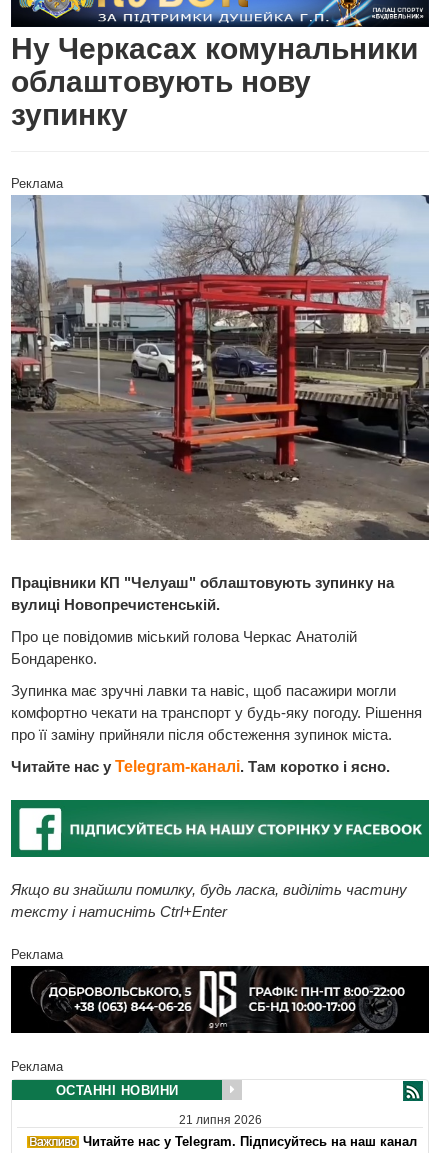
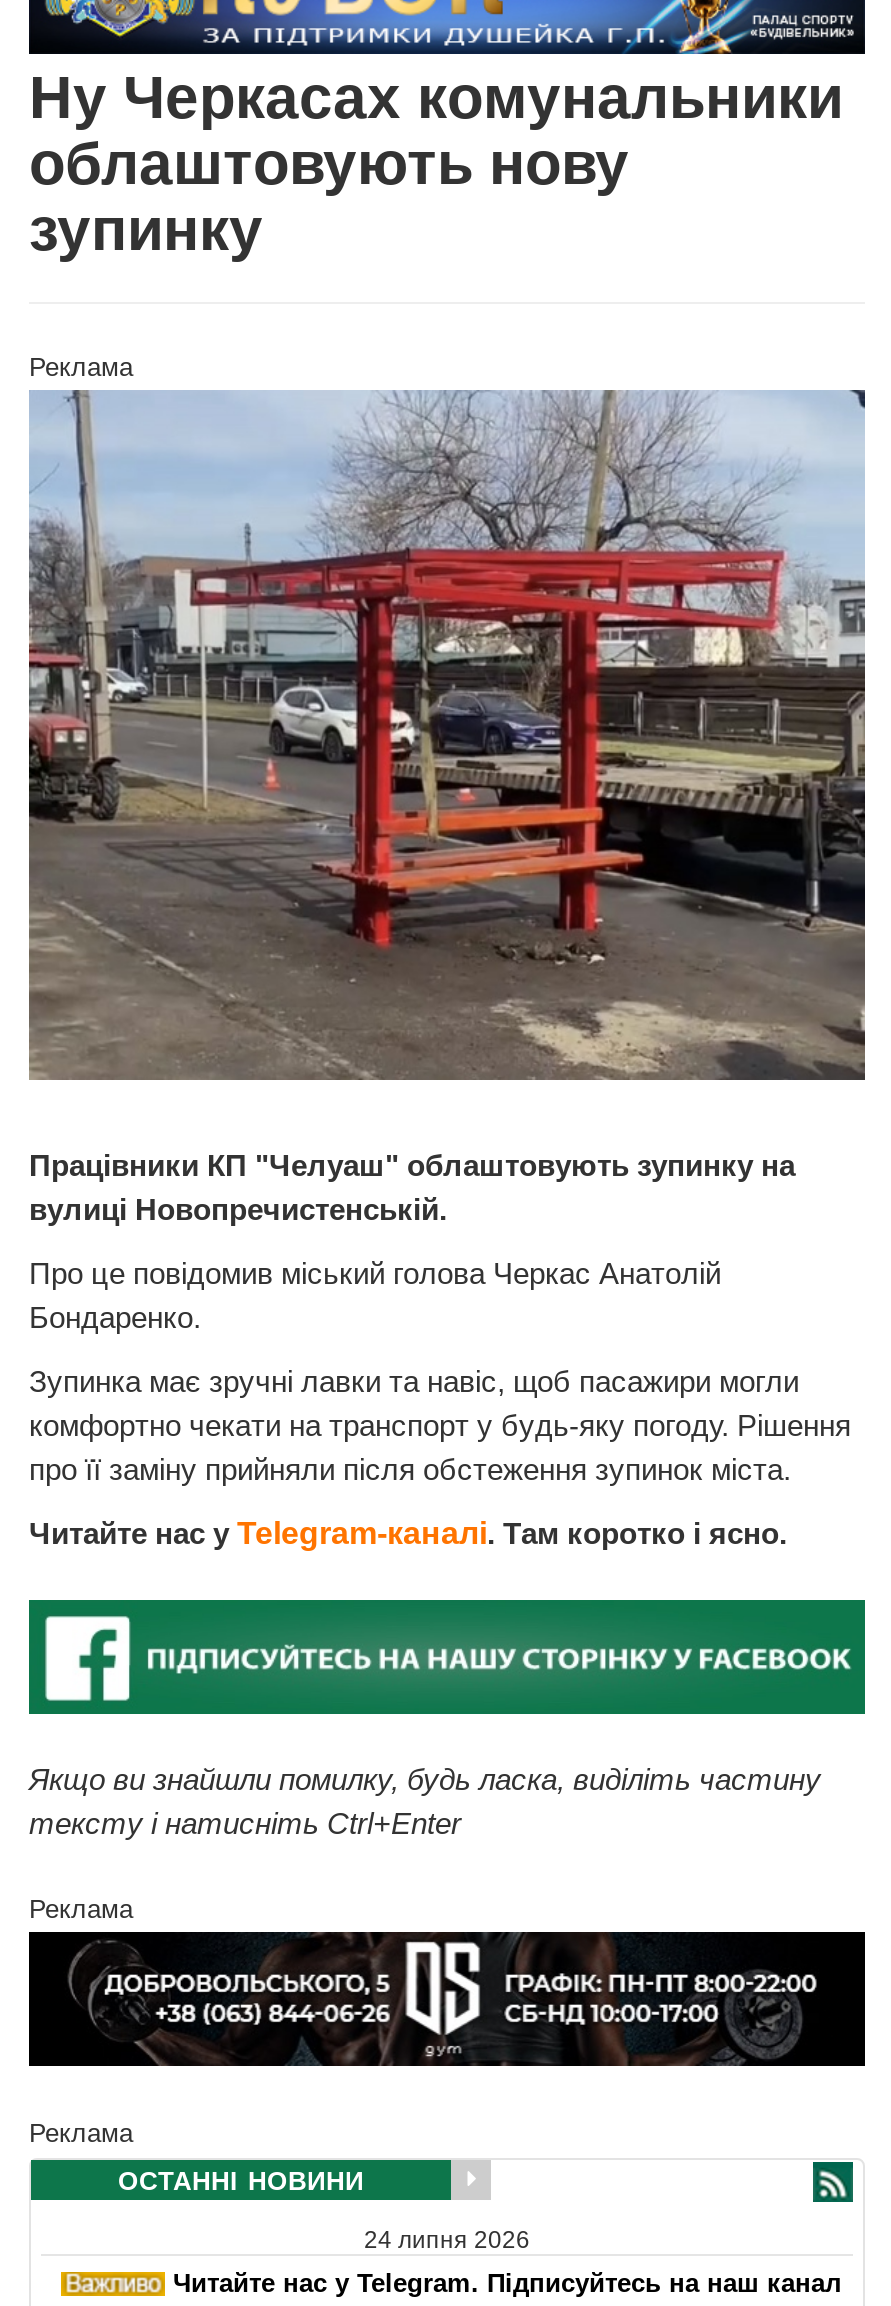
[178,1113,261,1127] 21 липня 2026 -> [364,2225,530,2253] 24 липня 2026

